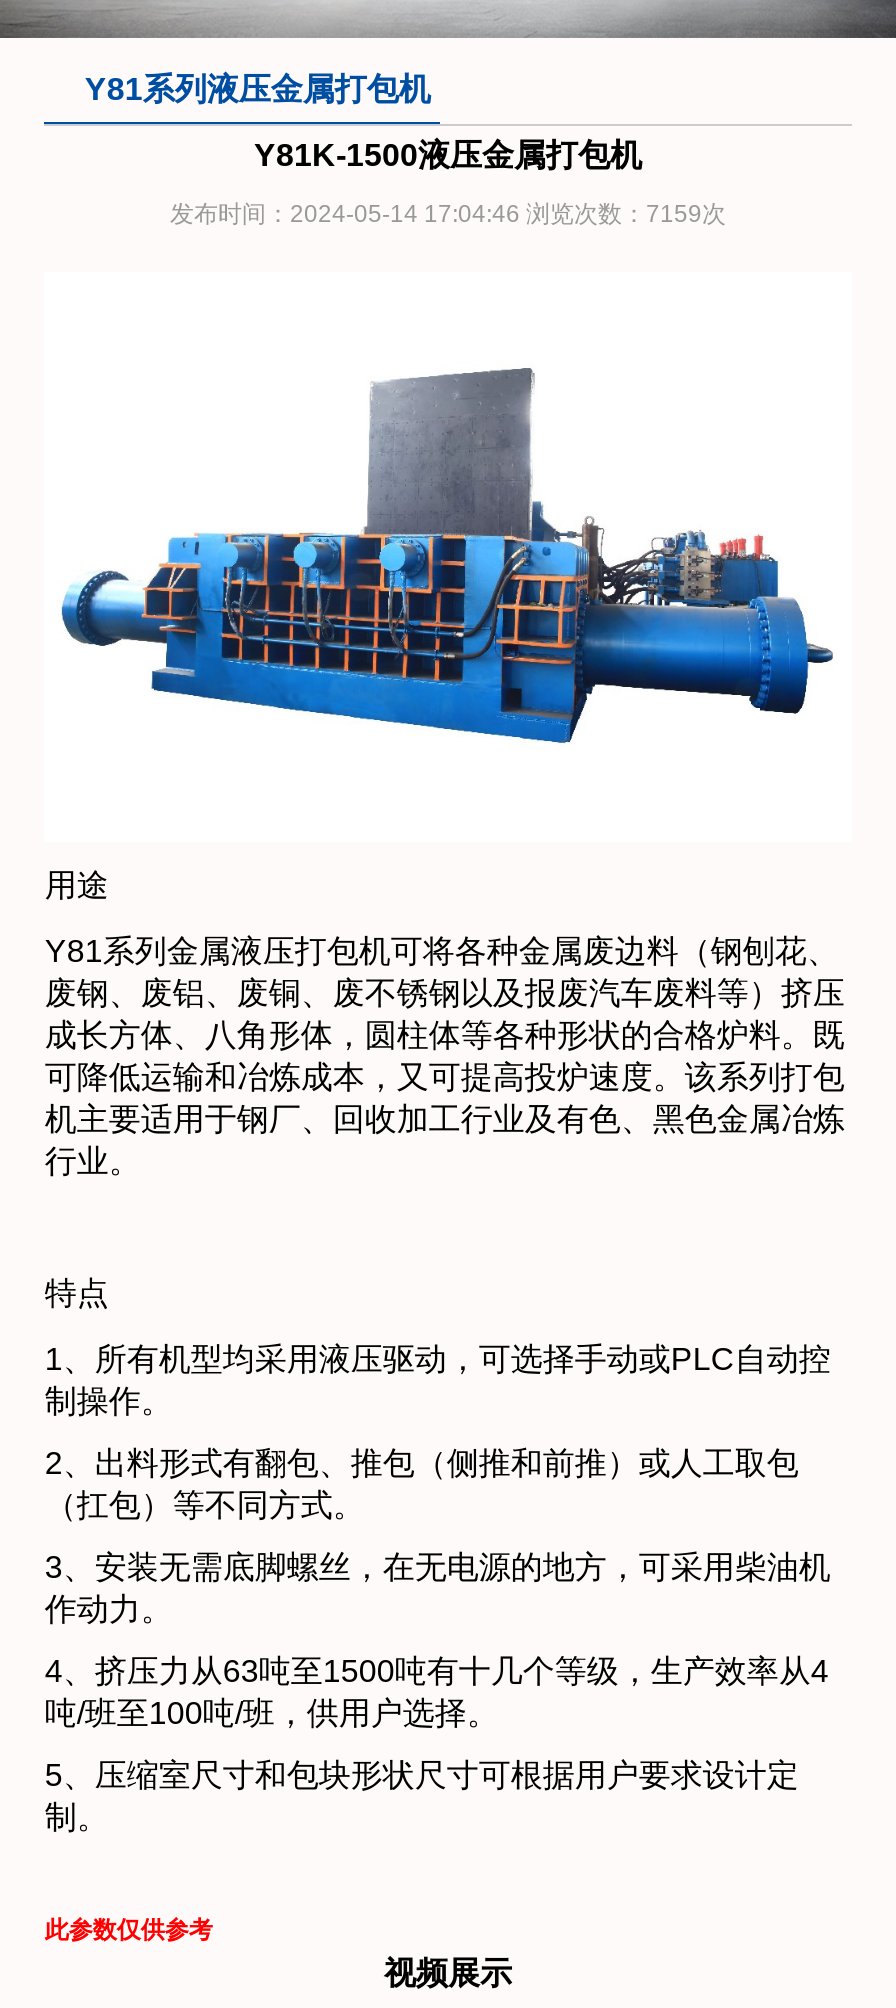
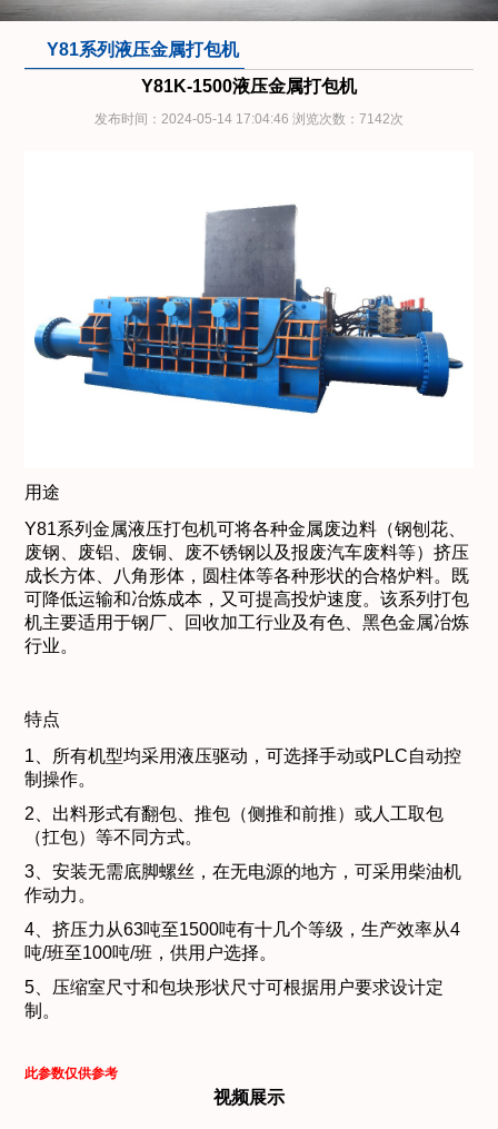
[170,200,726,228] 发布时间：2024-05-14 17:04:46 浏览次数：7159次 -> [94,111,404,127] 发布时间：2024-05-14 17:04:46 浏览次数：7142次

